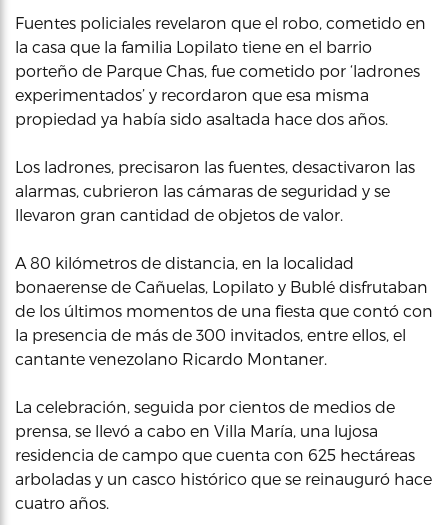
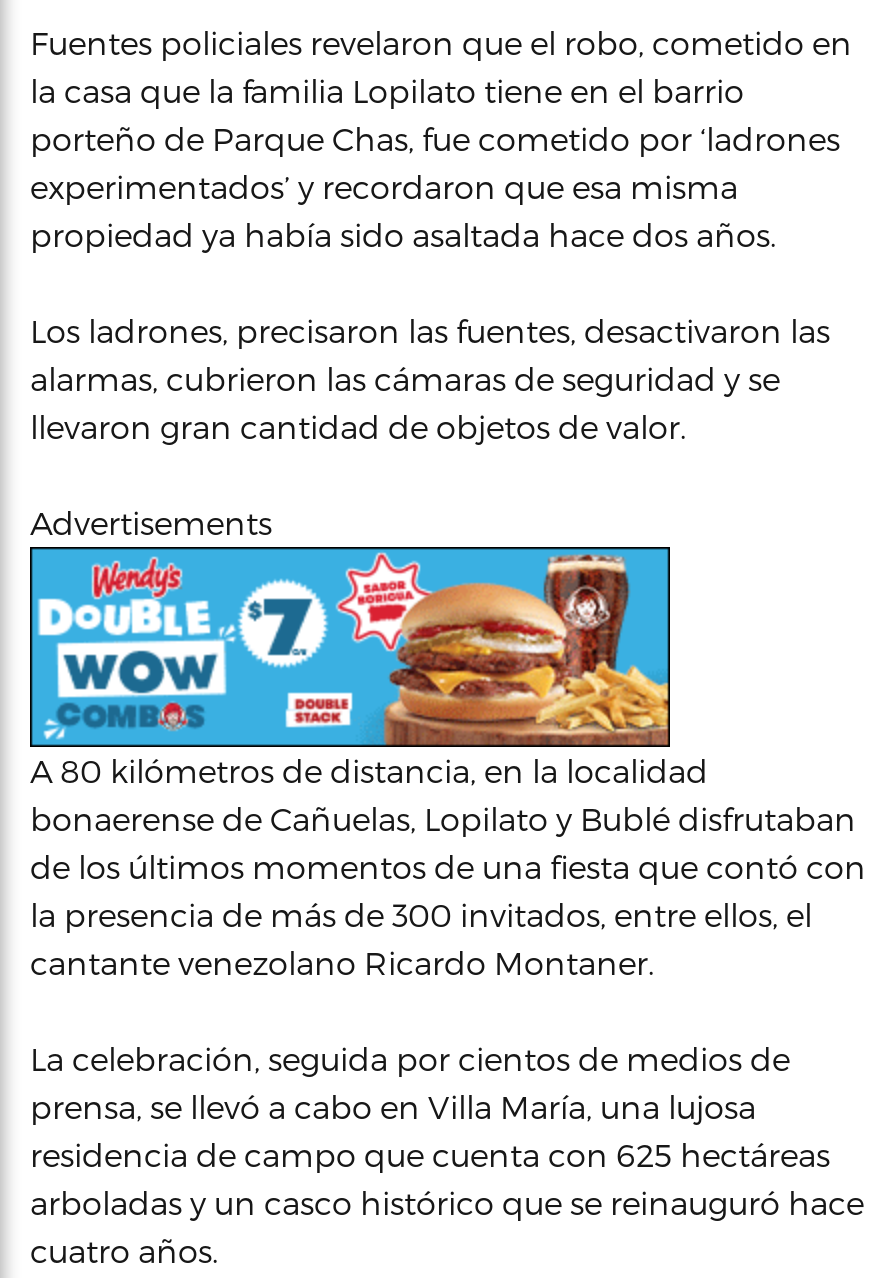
none -> [28,545,672,747] [image]
none -> [30,503,272,541] Advertisements

